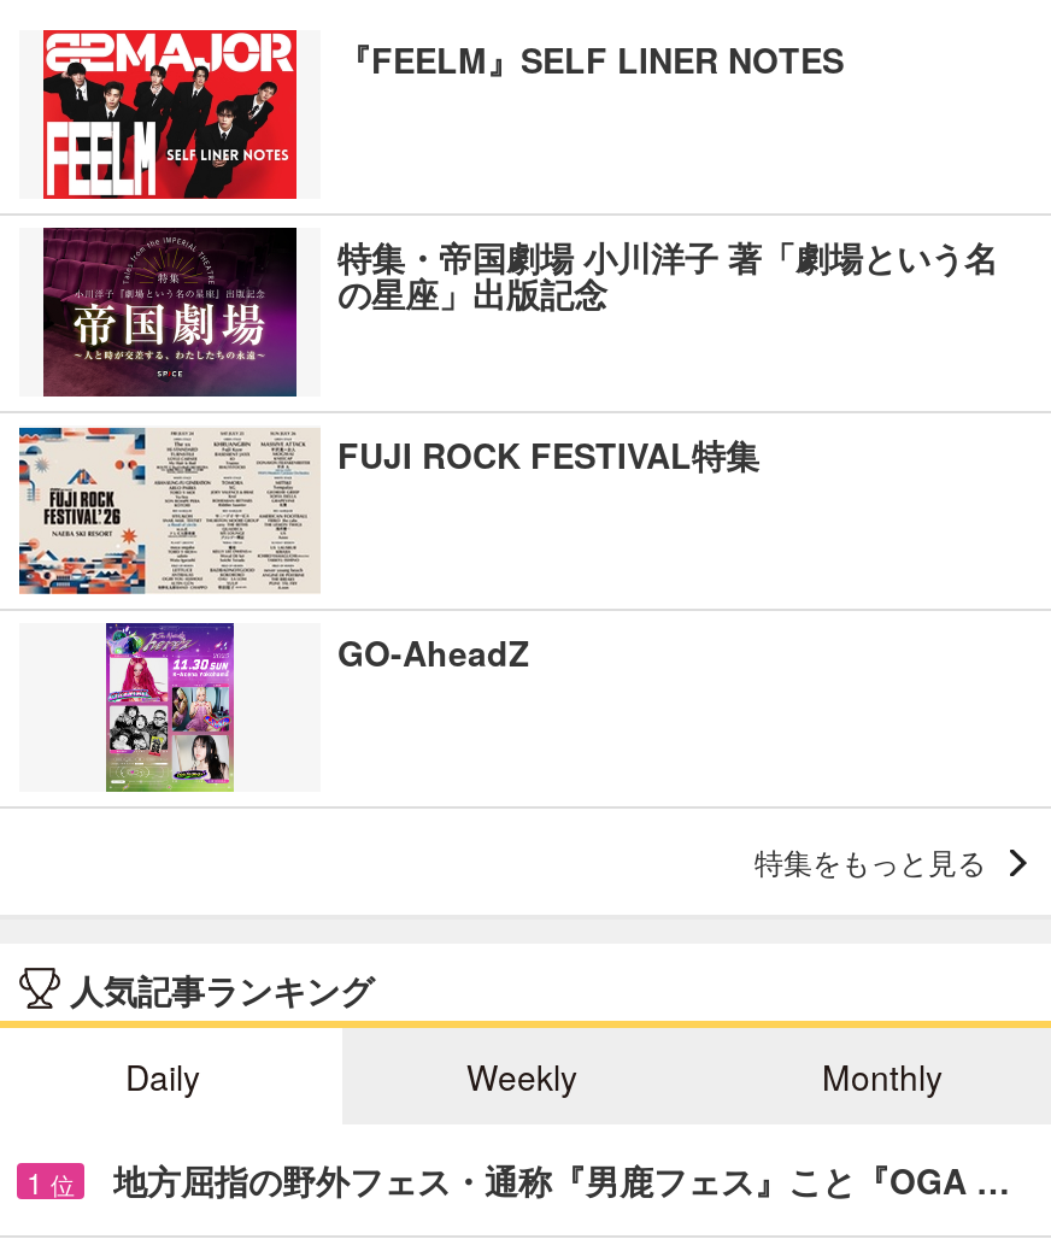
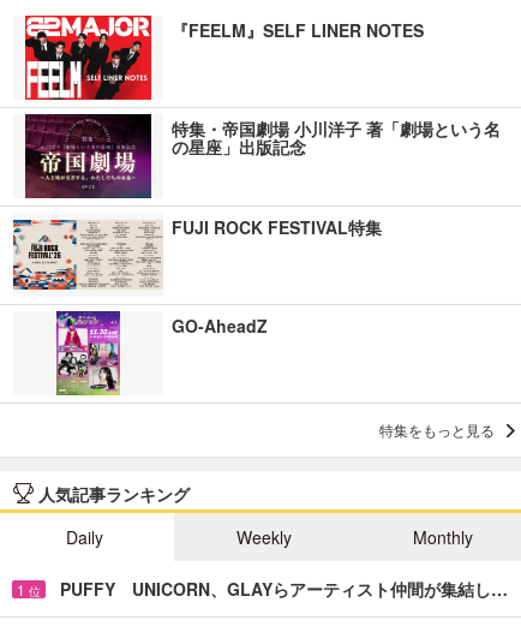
[17,425,316,597] [image] -> [12,214,162,297] [image]
[113,1156,1010,1204] 地方屈指の野外フェス・通称『男鹿フェス』こと『OGA … -> [60,577,508,601] PUFFY UNICORN、GLAYらアーティスト仲間が集結し…

